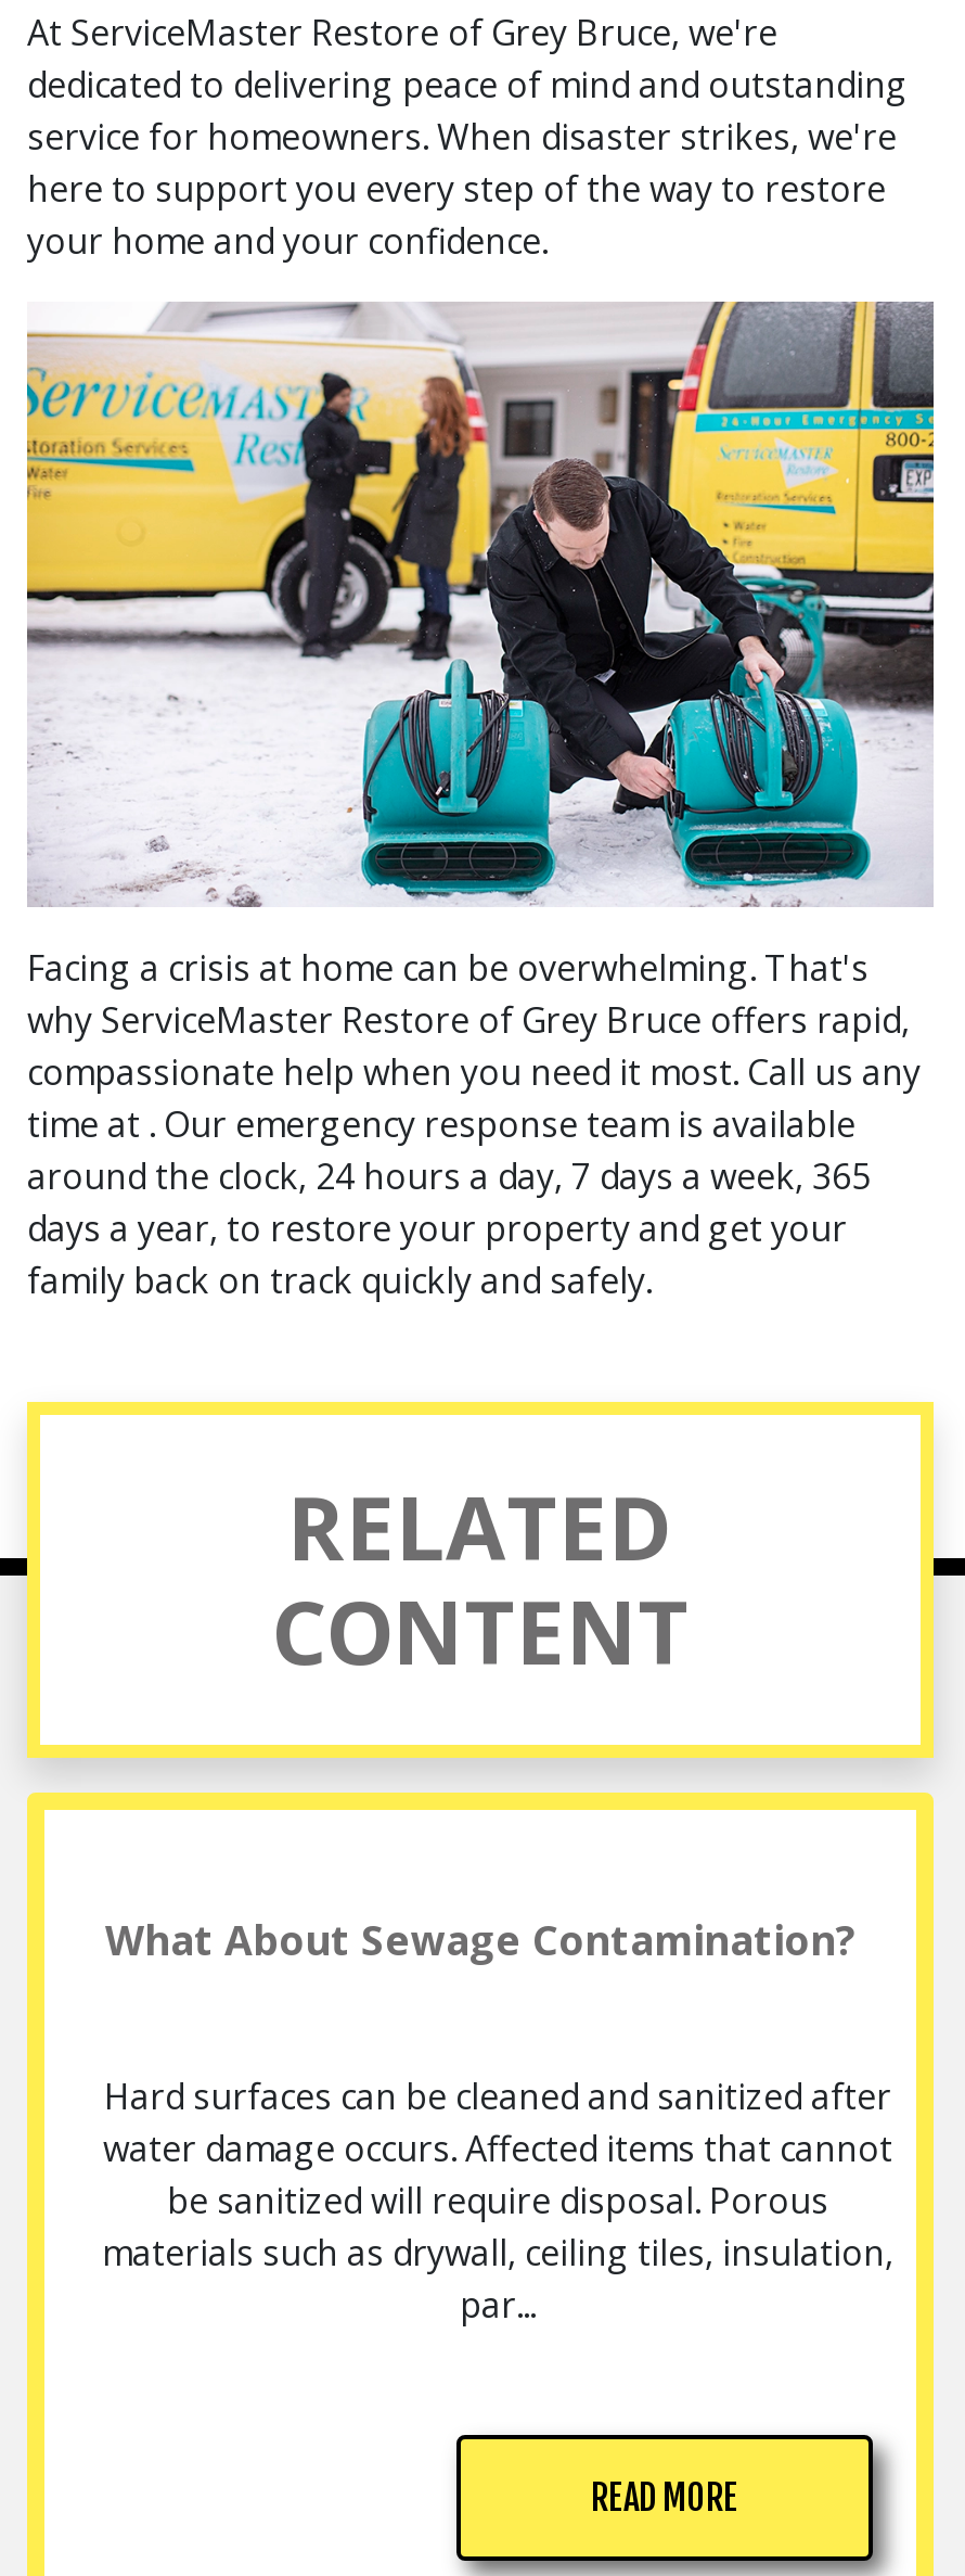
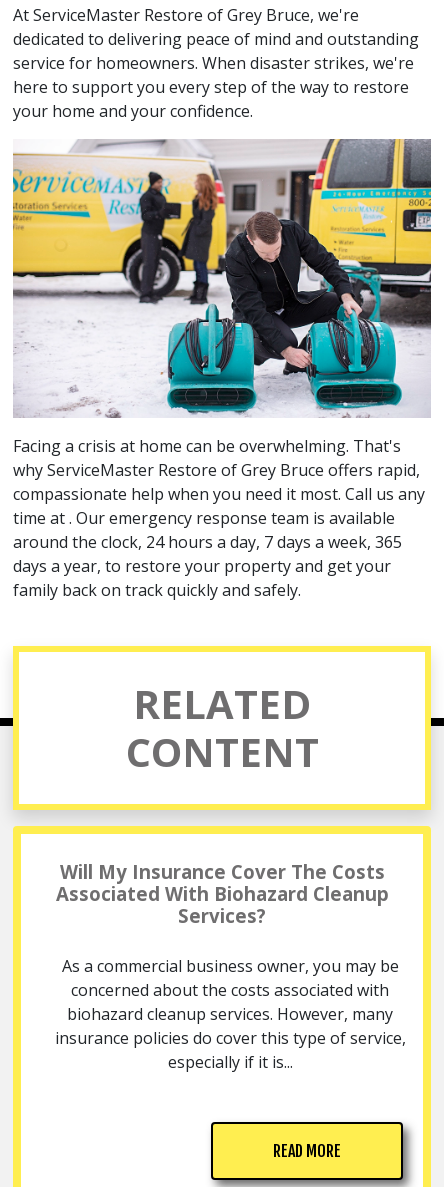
[105,1911,855,1966] What About Sewage Contamination? -> [55,859,388,928] Will My Insurance Cover The Costs | Associated With Biohazard Cleanup | Services?
[102,2072,893,2328] Hard surfaces can be cleaned and sanitized after | water damage occurs. Affected items that cannot | be sanitized will require disposal. Porous | materials such as drywall, ceiling tiles, insulation, | par... -> [54,955,405,1073] As a commercial business owner, you may be | concerned about the costs associated with | biohazard cleanup services. However, many | insurance policies do cover this type of service, | especially if it is...

